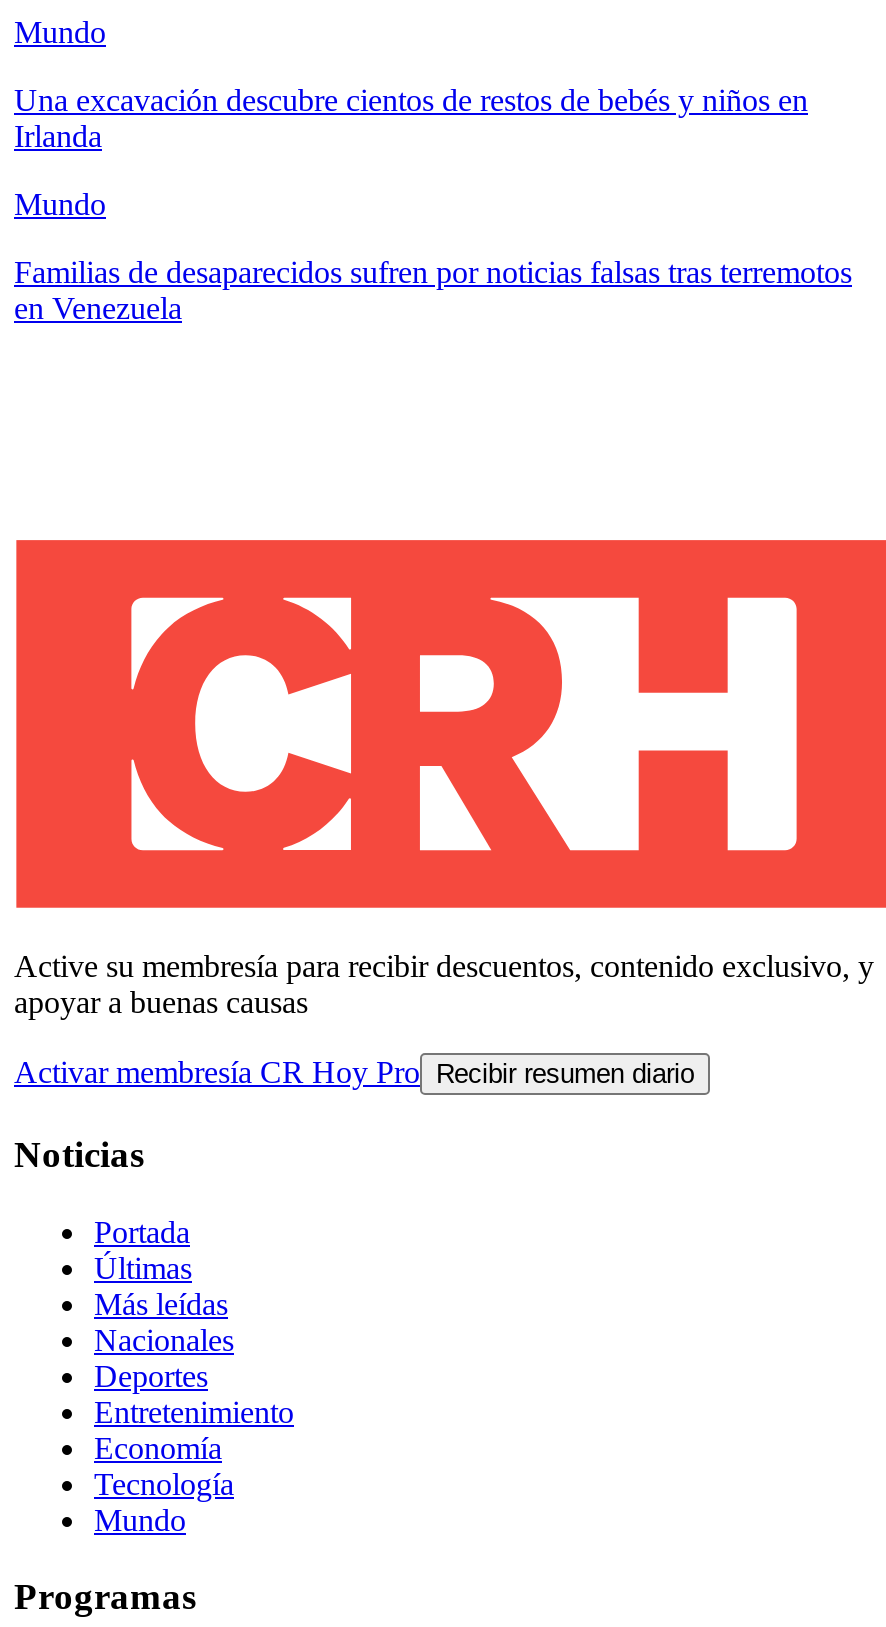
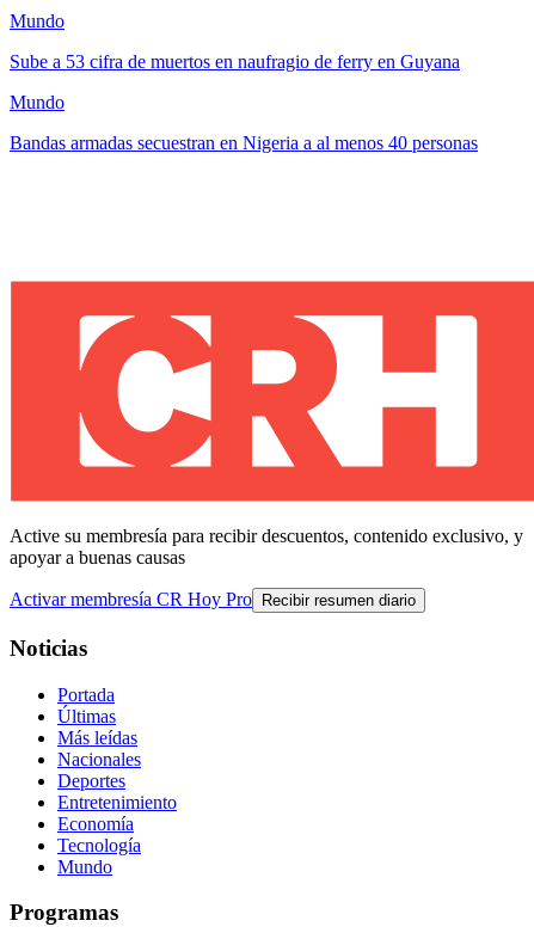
[14,83,808,153] Una excavación descubre cientos de restos de bebés y niños en | Irlanda -> [10,52,460,72] Sube a 53 cifra de muertos en naufragio de ferry en Guyana
[14,255,852,325] Familias de desaparecidos sufren por noticias falsas tras terremotos | en Venezuela -> [10,133,478,153] Bandas armadas secuestran en Nigeria a al menos 40 personas

